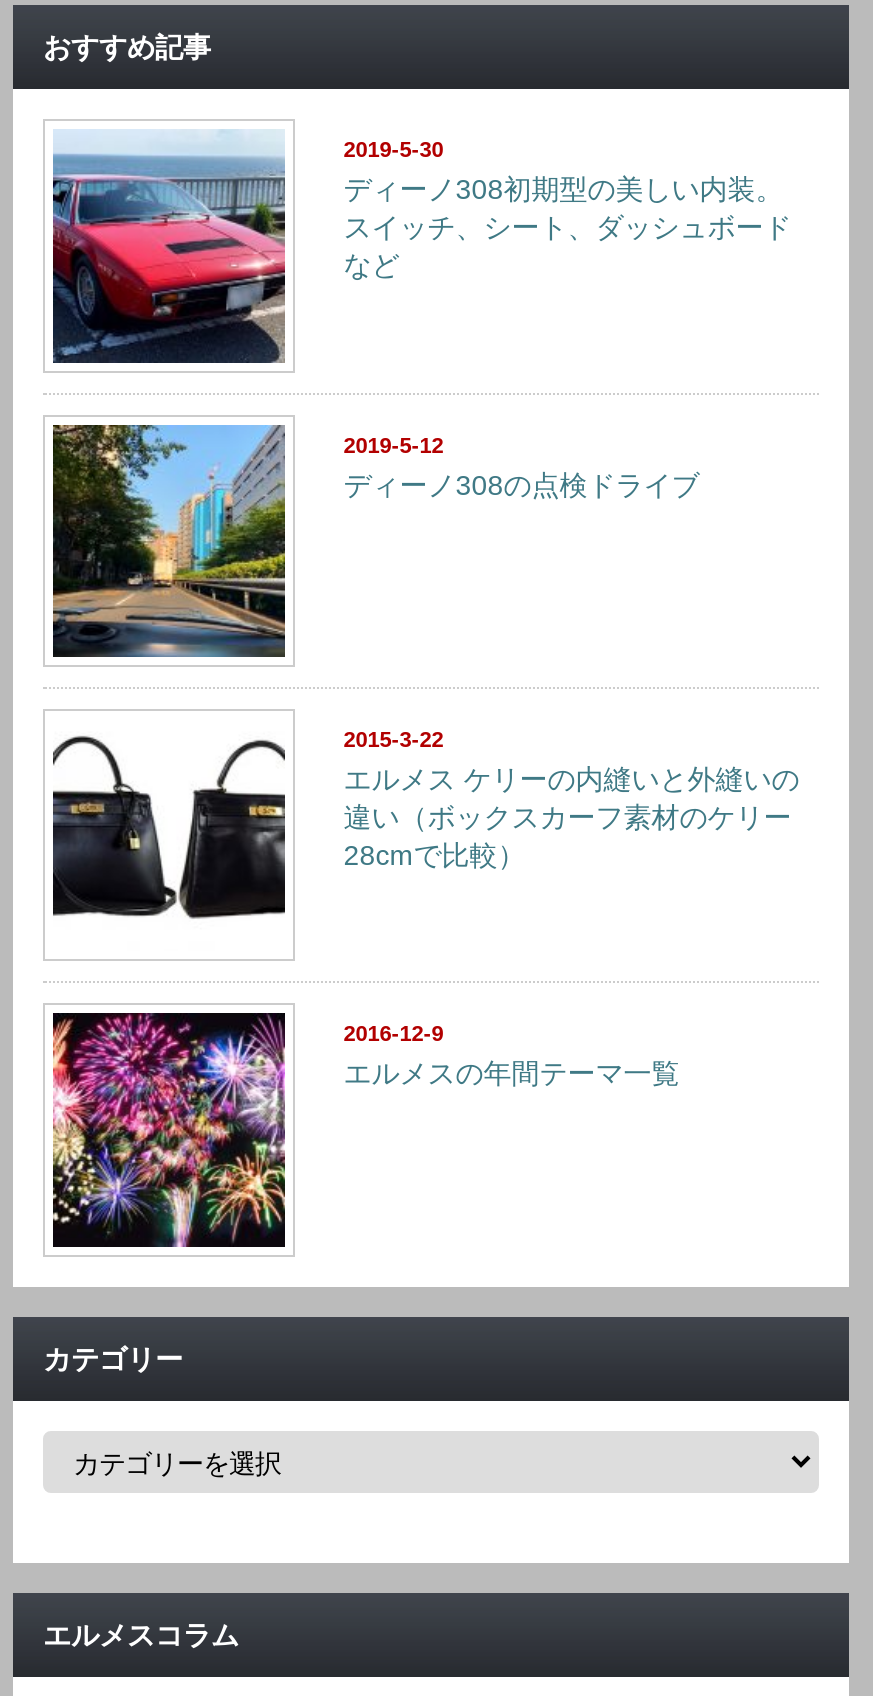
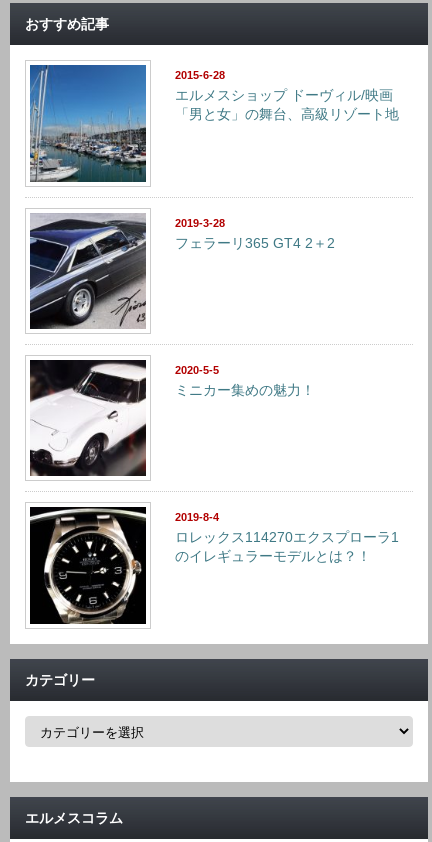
[51,129,791,363] [image] | 2019-5-30 | ディーノ308初期型の美しい内装。 | スイッチ、シート、ダッシュボード | など -> [29,64,399,182] [image] | 2015-6-28 | エルメスショップ ドーヴィル/映画 | 「男と女」の舞台、高級リゾート地
[51,423,699,657] [image] | 2019-5-12 | ディーノ308の点検ドライブ -> [29,213,335,329] [image] | 2019-3-28 | フェラーリ365 GT4 2＋2
[51,719,799,951] [image] | 2015-3-22 | エルメス ケリーの内縫いと外縫いの | 違い（ボックスカーフ素材のケリー | 28cmで比較） -> [29,359,315,477] [image] | 2020-5-5 | ミニカー集めの魅力！
[51,1013,679,1249] [image] | 2016-12-9 | エルメスの年間テーマ一覧 -> [29,507,399,625] [image] | 2019-8-4 | ロレックス114270エクスプローラ1 | のイレギュラーモデルとは？！

